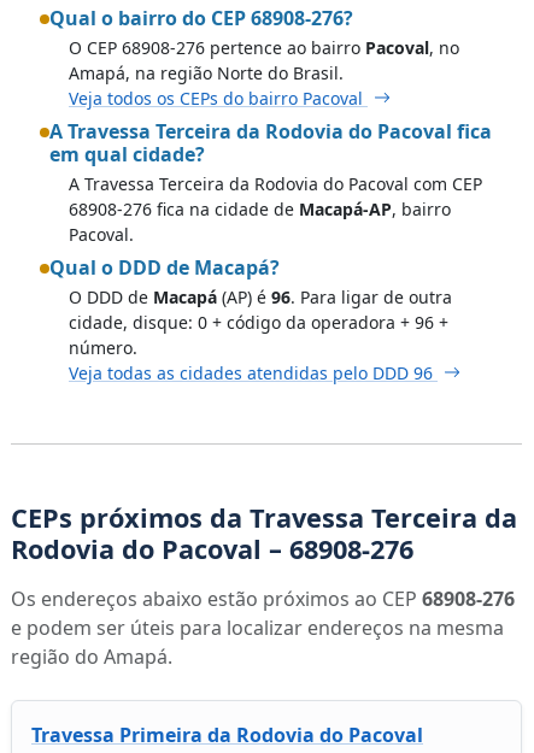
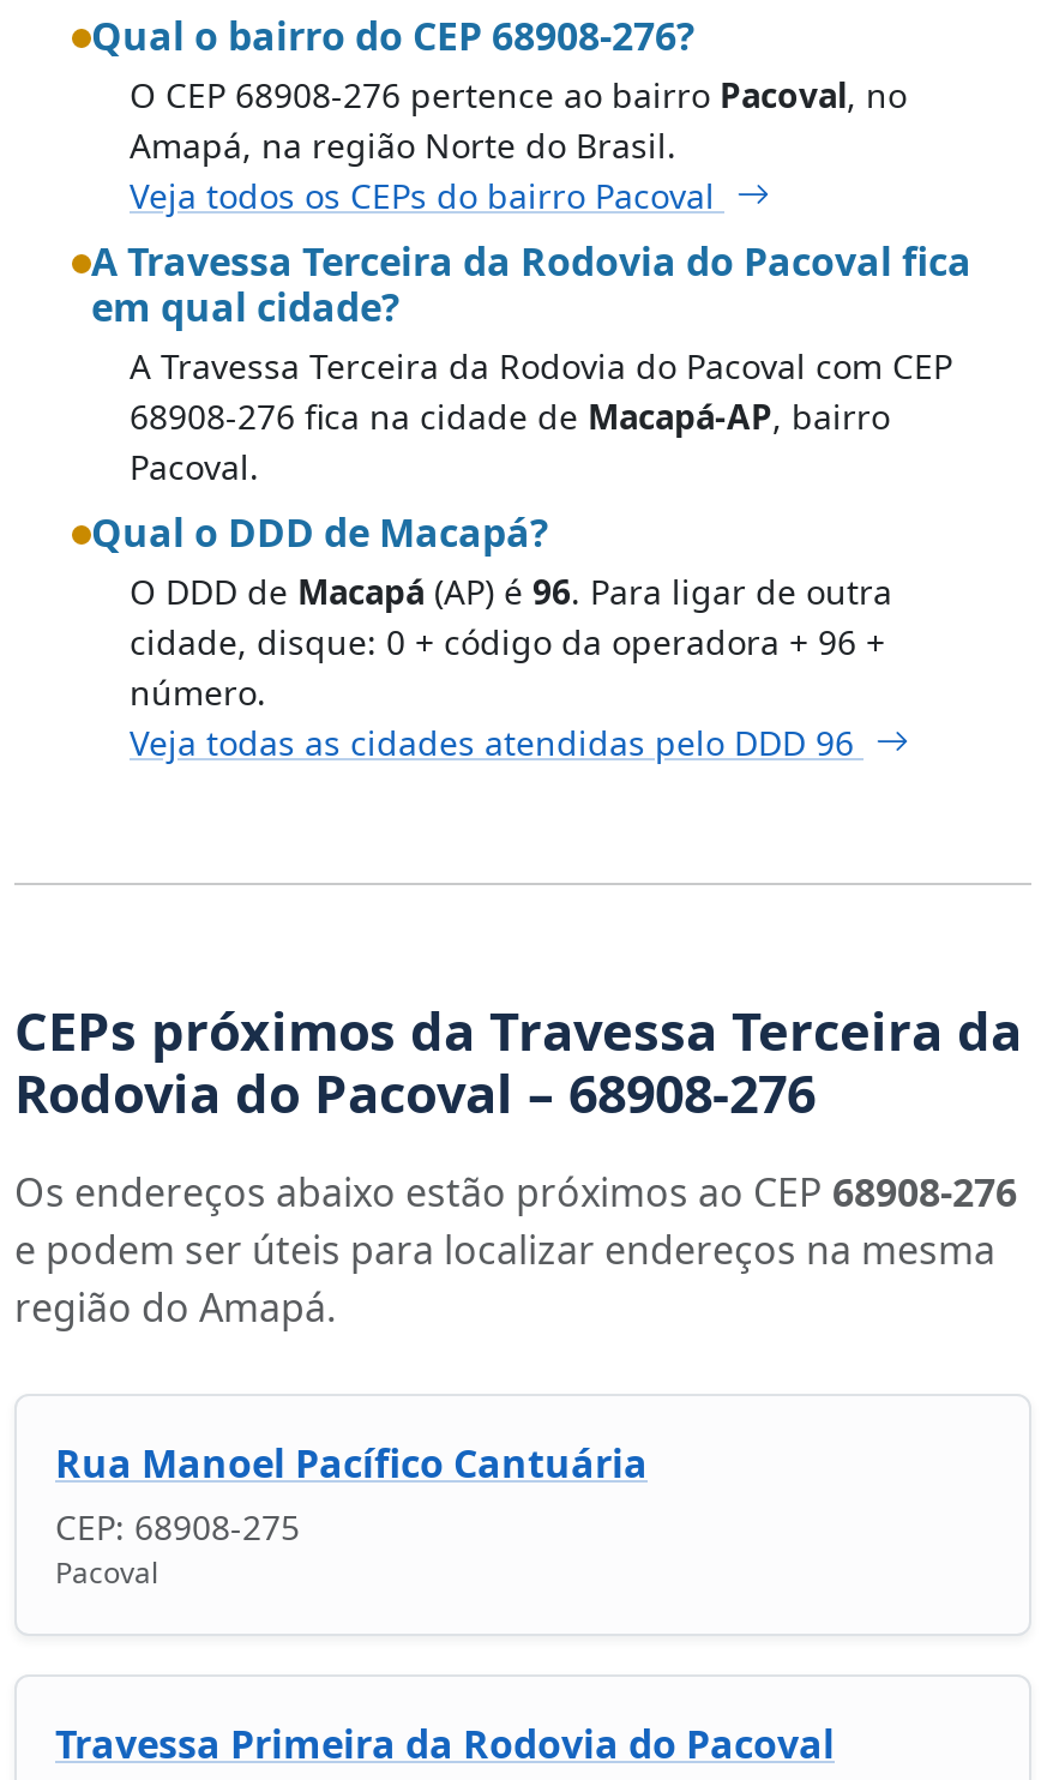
none -> [55,1436,648,1592] Rua Manoel Pacífico Cantuária | CEP: 68908-275 | Pacoval

